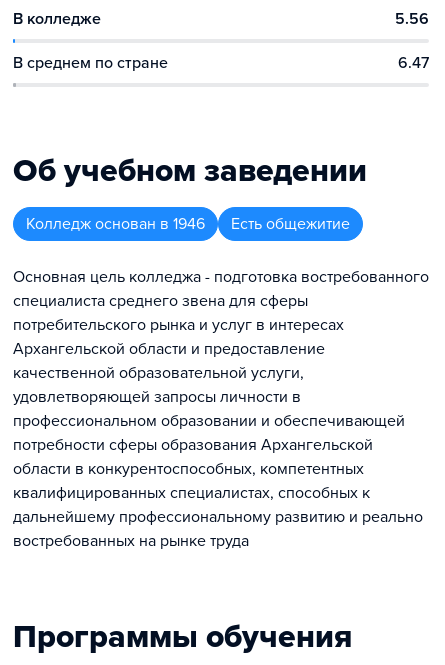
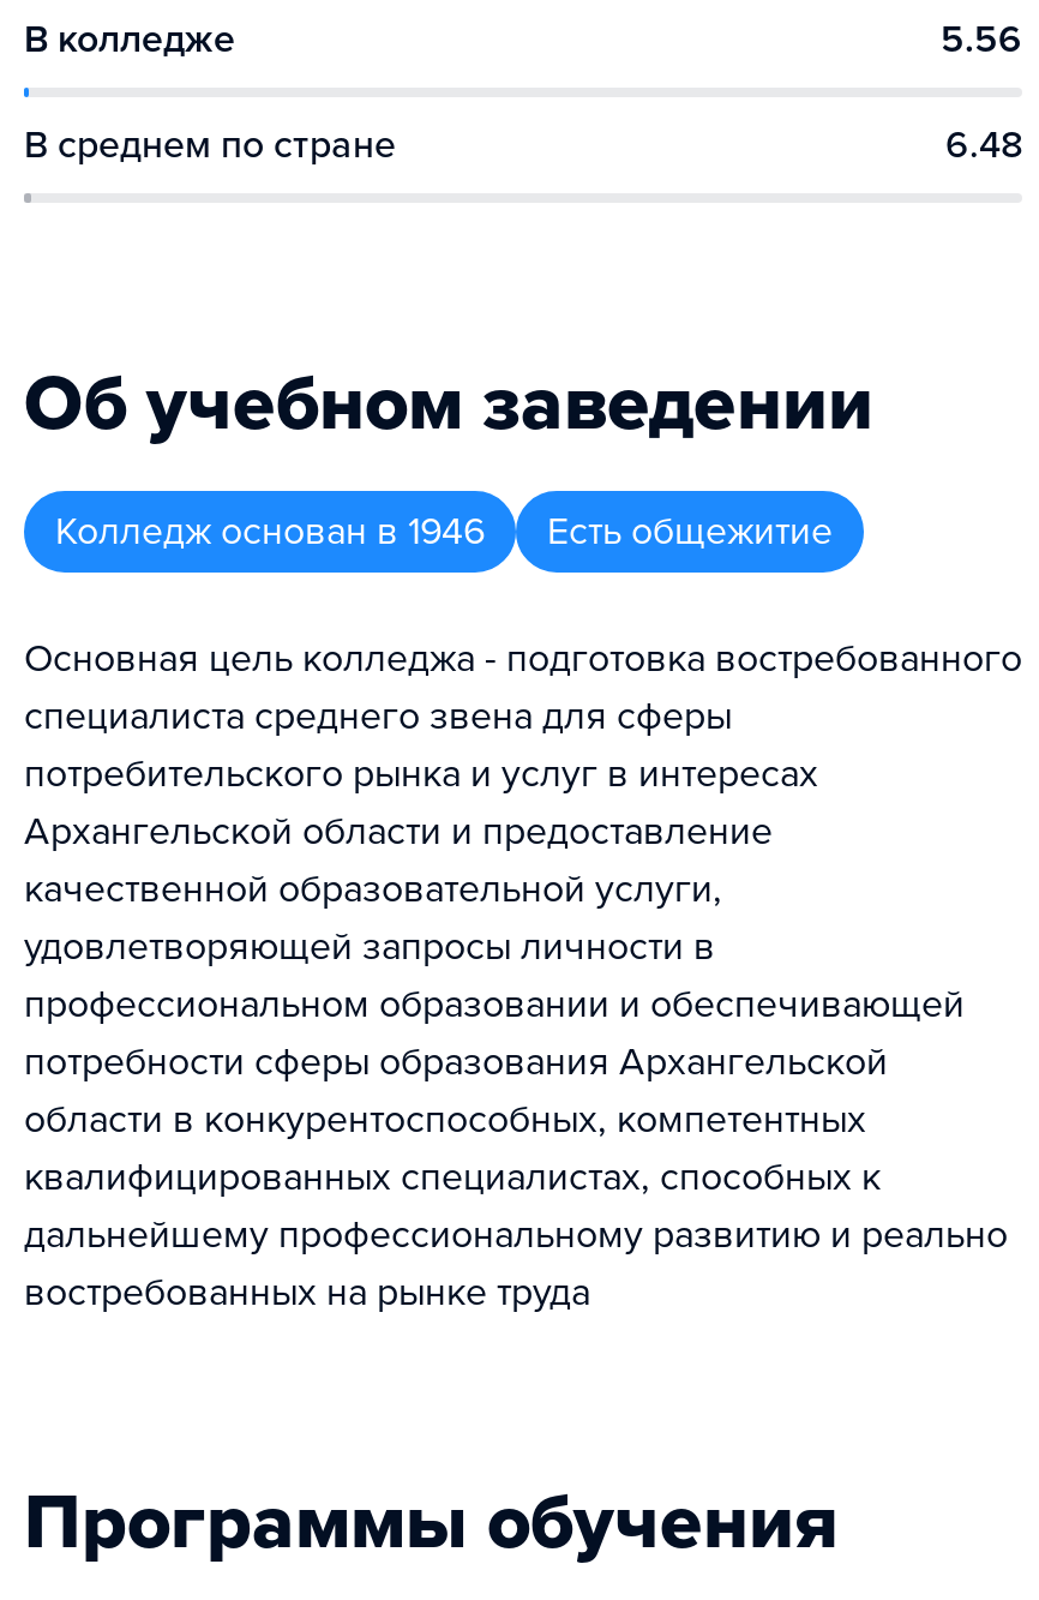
[398,53,429,73] 6.47 -> [945,121,1022,169] 6.48

